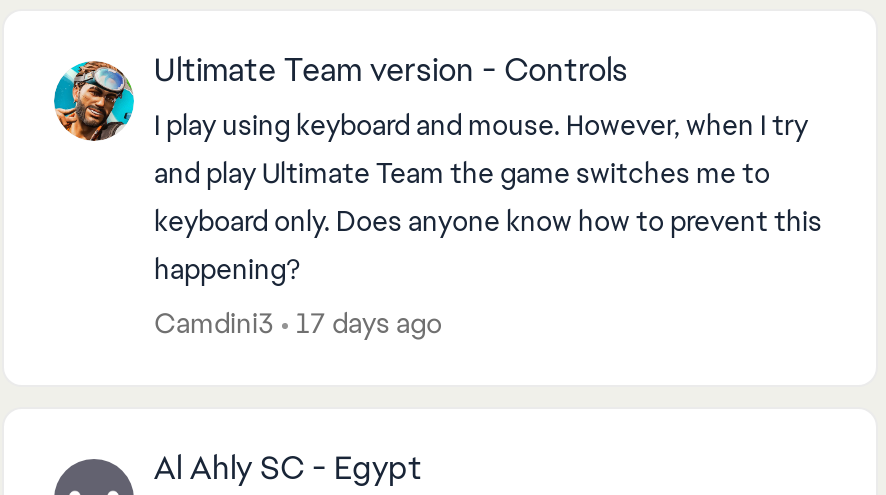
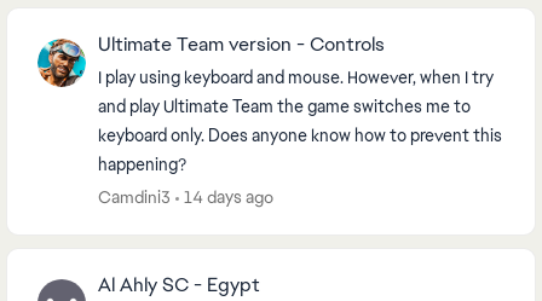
[154,305,442,341] Camdini3 17 days ago -> [98,186,273,208] Camdini3 14 days ago

